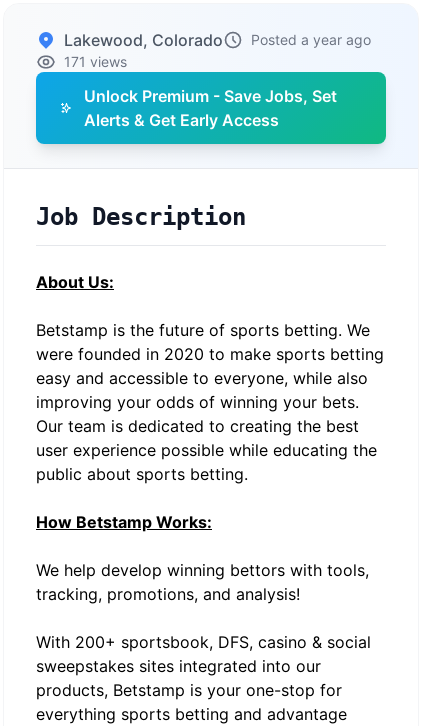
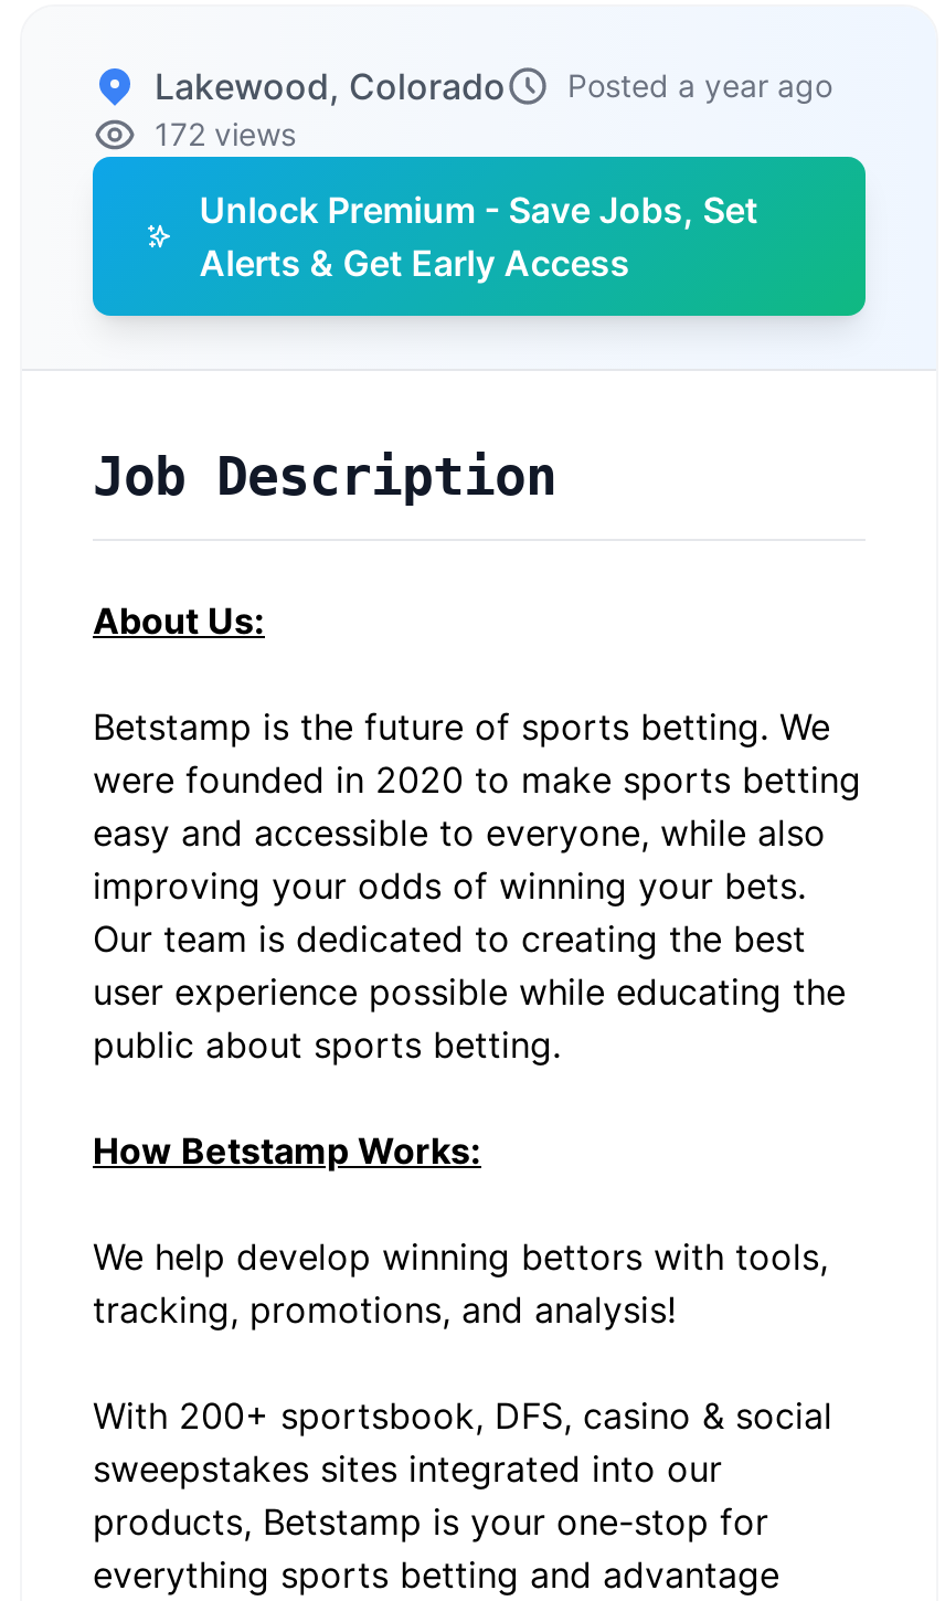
[64,53,127,70] 171 views -> [155,115,296,152] 172 views

